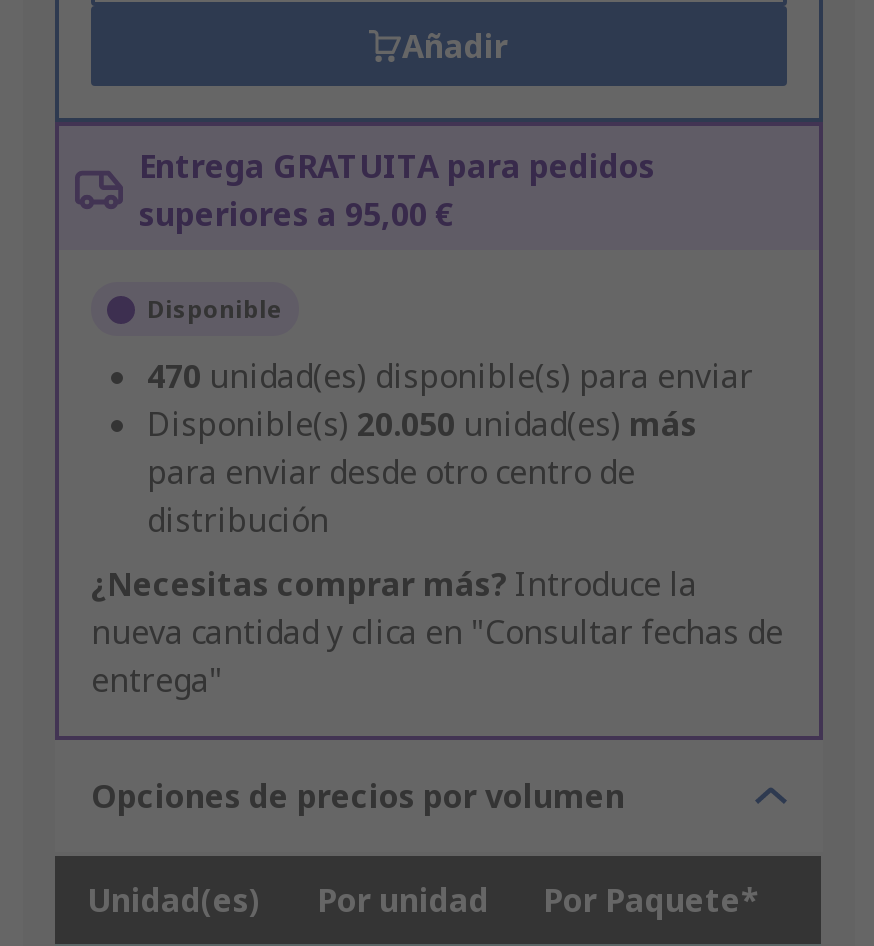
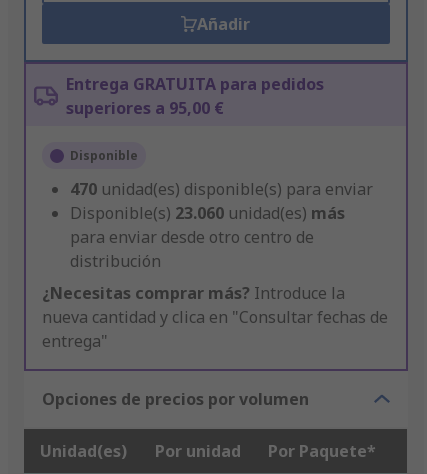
[147,403,697,447] Disponible(s) 20.050 unidad(es) más -> [70,202,345,224] Disponible(s) 23.060 unidad(es) más

